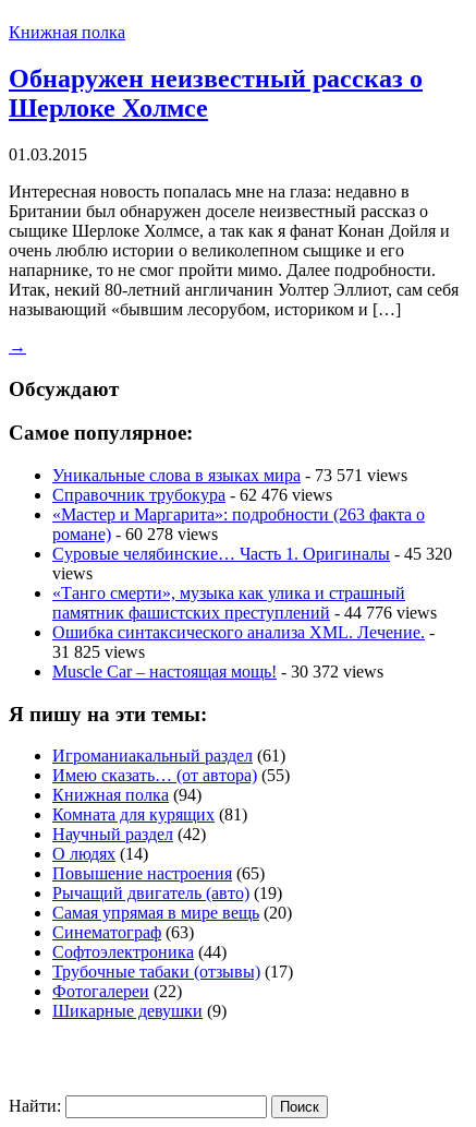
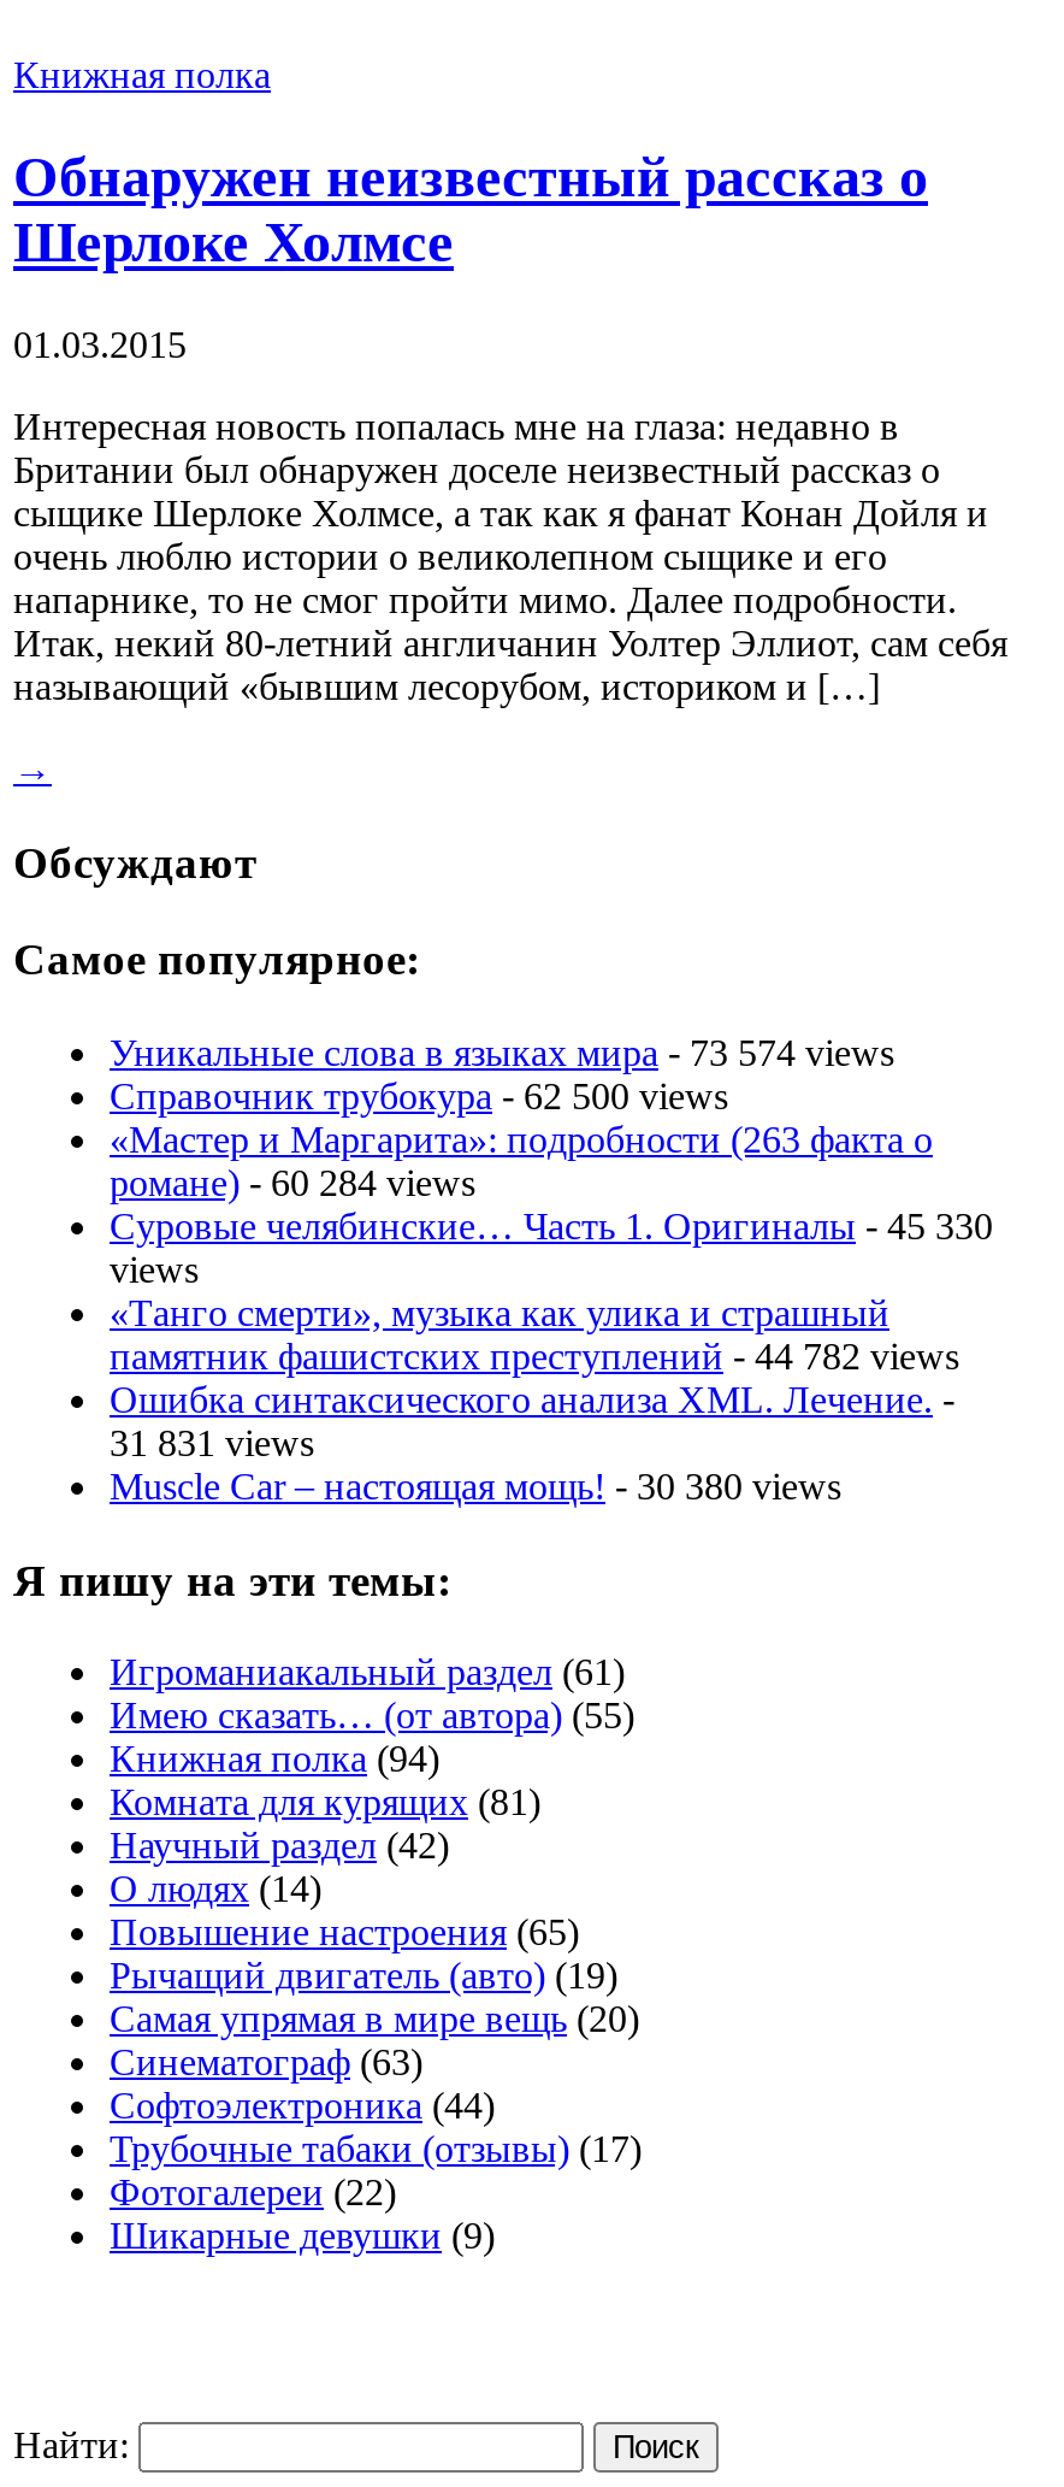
[52,466,407,484] Уникальные слова в языках мира - 73 571 views -> [110,1032,894,1073] Уникальные слова в языках мира - 73 574 views
[52,485,332,504] Справочник трубокура - 62 476 views -> [110,1075,728,1116] Справочник трубокура - 62 500 views
[52,525,218,543] романе) - 60 278 views -> [110,1162,475,1203] романе) - 60 284 views
[52,544,452,563] Суровые челябинские… Часть 1. Оригиналы - 45 320 -> [110,1206,993,1247] Суровые челябинские… Часть 1. Оригиналы - 45 330
[52,603,437,622] памятник фашистских преступлений - 44 776 views -> [110,1336,959,1377] памятник фашистских преступлений - 44 782 views
[52,643,145,661] 31 825 views -> [110,1422,314,1463] 31 831 views
[52,662,383,681] Muscle Car – настоящая мощь! - 30 372 views -> [110,1466,841,1507] Muscle Car – настоящая мощь! - 30 380 views

